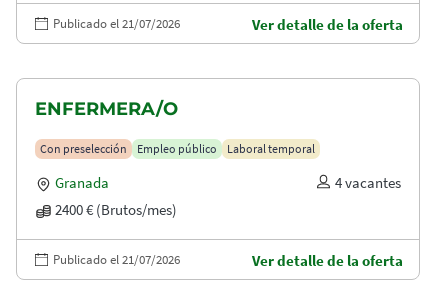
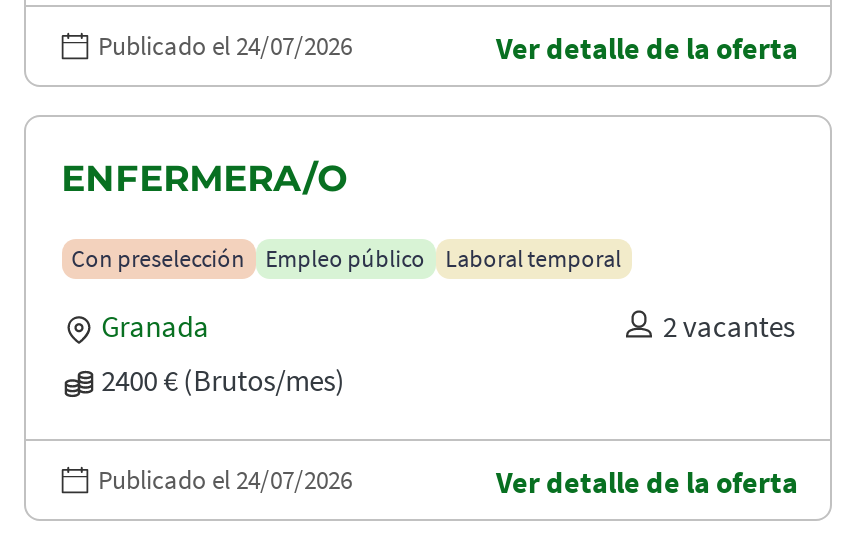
[53,15,180,32] Publicado el 21/07/2026 -> [98,29,352,63] Publicado el 24/07/2026
[335,173,401,192] 4 vacantes -> [663,307,795,345] 2 vacantes
[53,251,180,268] Publicado el 21/07/2026 -> [98,463,352,497] Publicado el 24/07/2026

